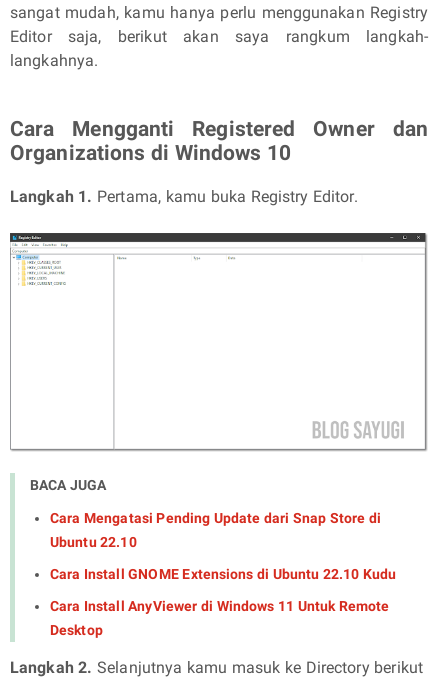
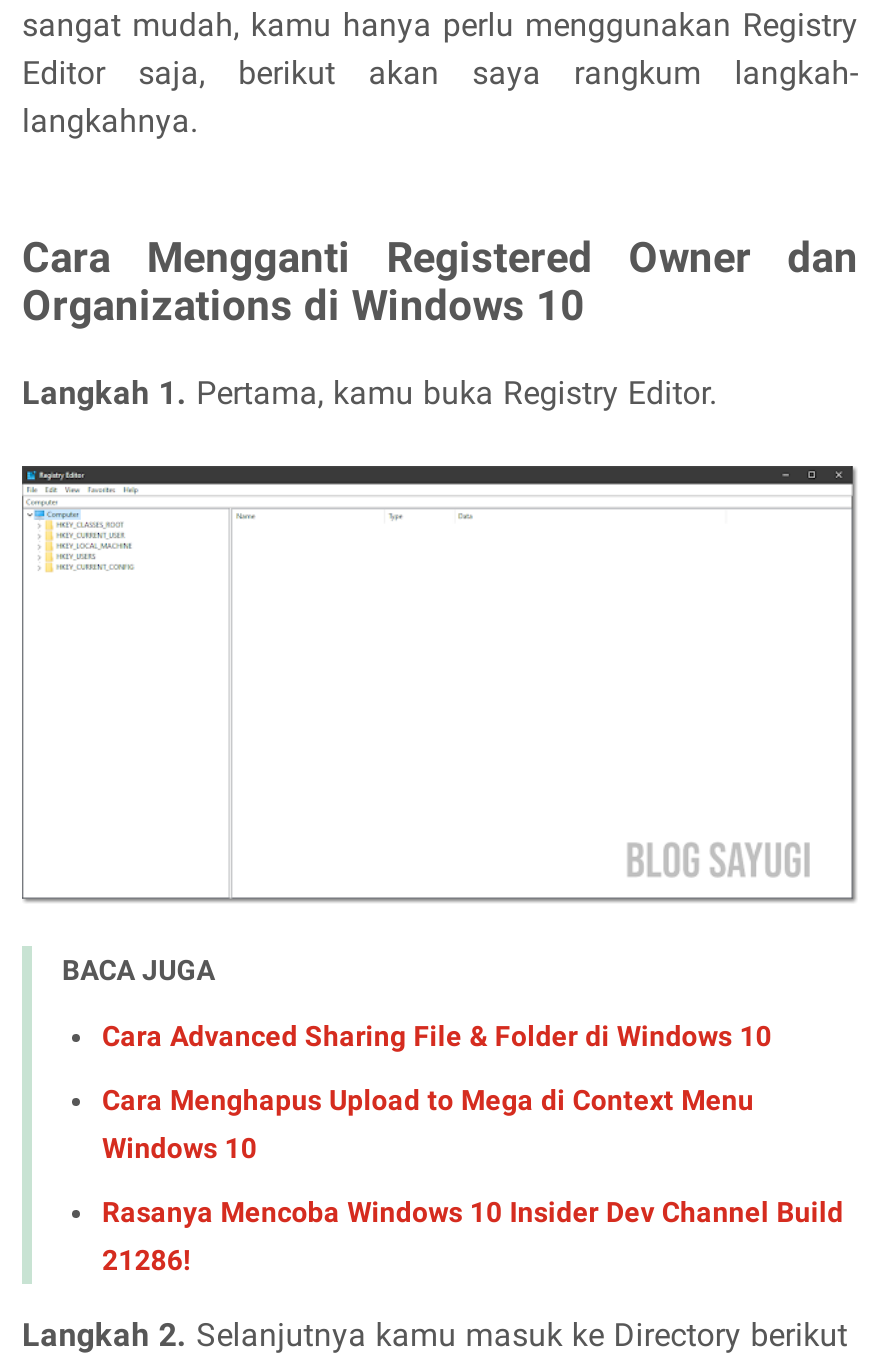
[50,510,381,526] Cara Mengatasi Pending Update dari Snap Store di -> [102,1020,772,1052] Cara Advanced Sharing File & Folder di Windows 10
[50,534,137,550] Ubuntu 22.10 -> [102,1084,754,1116] Cara Menghapus Upload to Mega di Context Menu
[50,566,396,582] Cara Install GNOME Extensions di Ubuntu 22.10 Kudu -> [102,1132,257,1164] Windows 10
[50,598,389,614] Cara Install AnyViewer di Windows 11 Untuk Remote -> [102,1196,843,1228] Rasanya Mencoba Windows 10 Insider Dev Channel Build
[50,622,103,638] Desktop -> [102,1244,191,1276] 21286!

